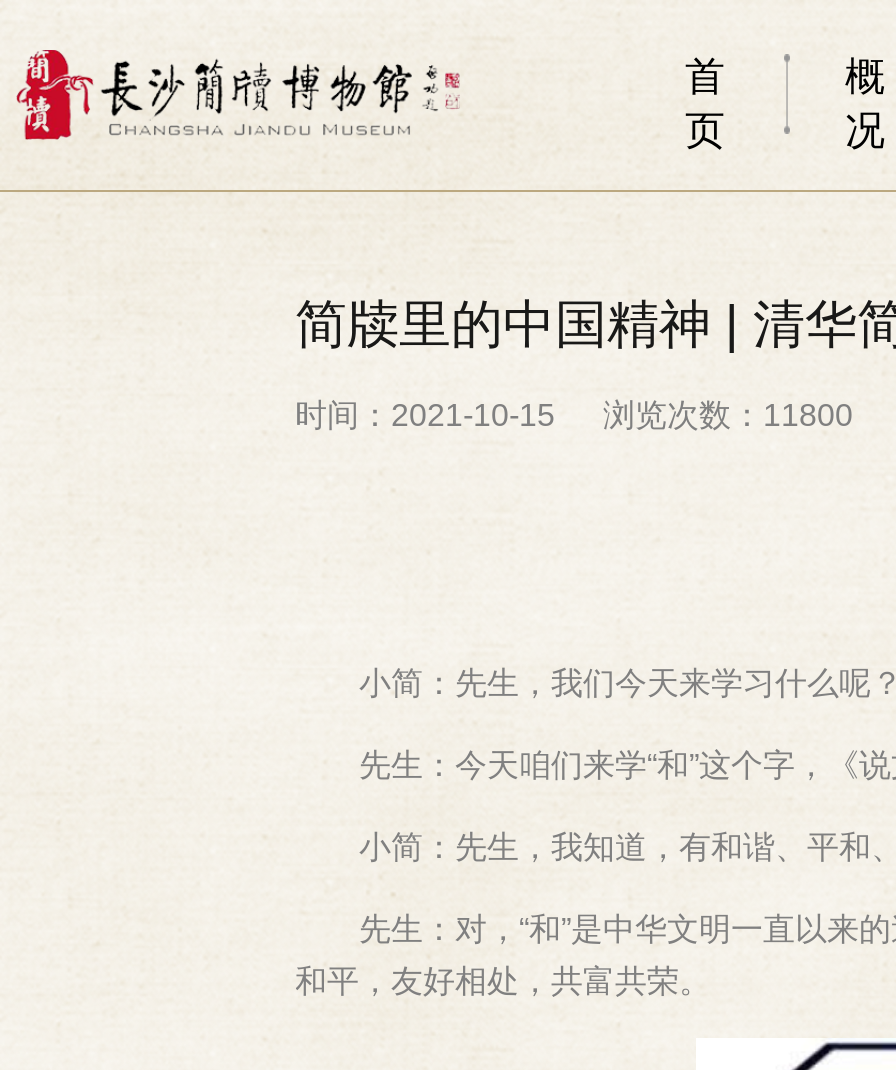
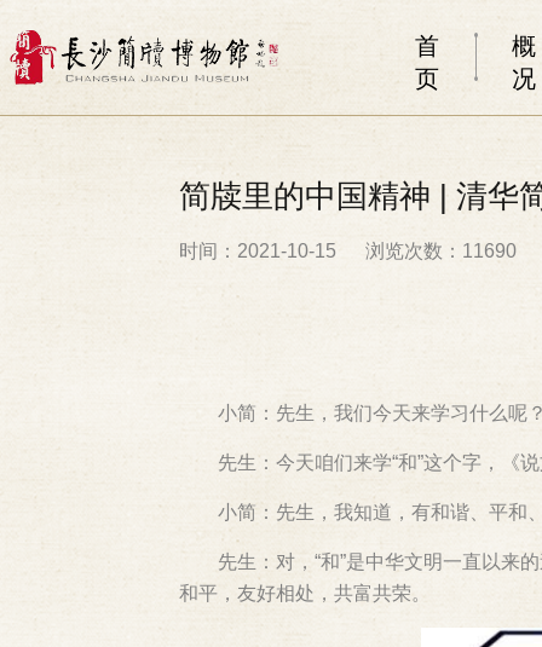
[295,398,853,432] 时间：2021-10-15 浏览次数：11800 -> [178,241,516,261] 时间：2021-10-15 浏览次数：11690

